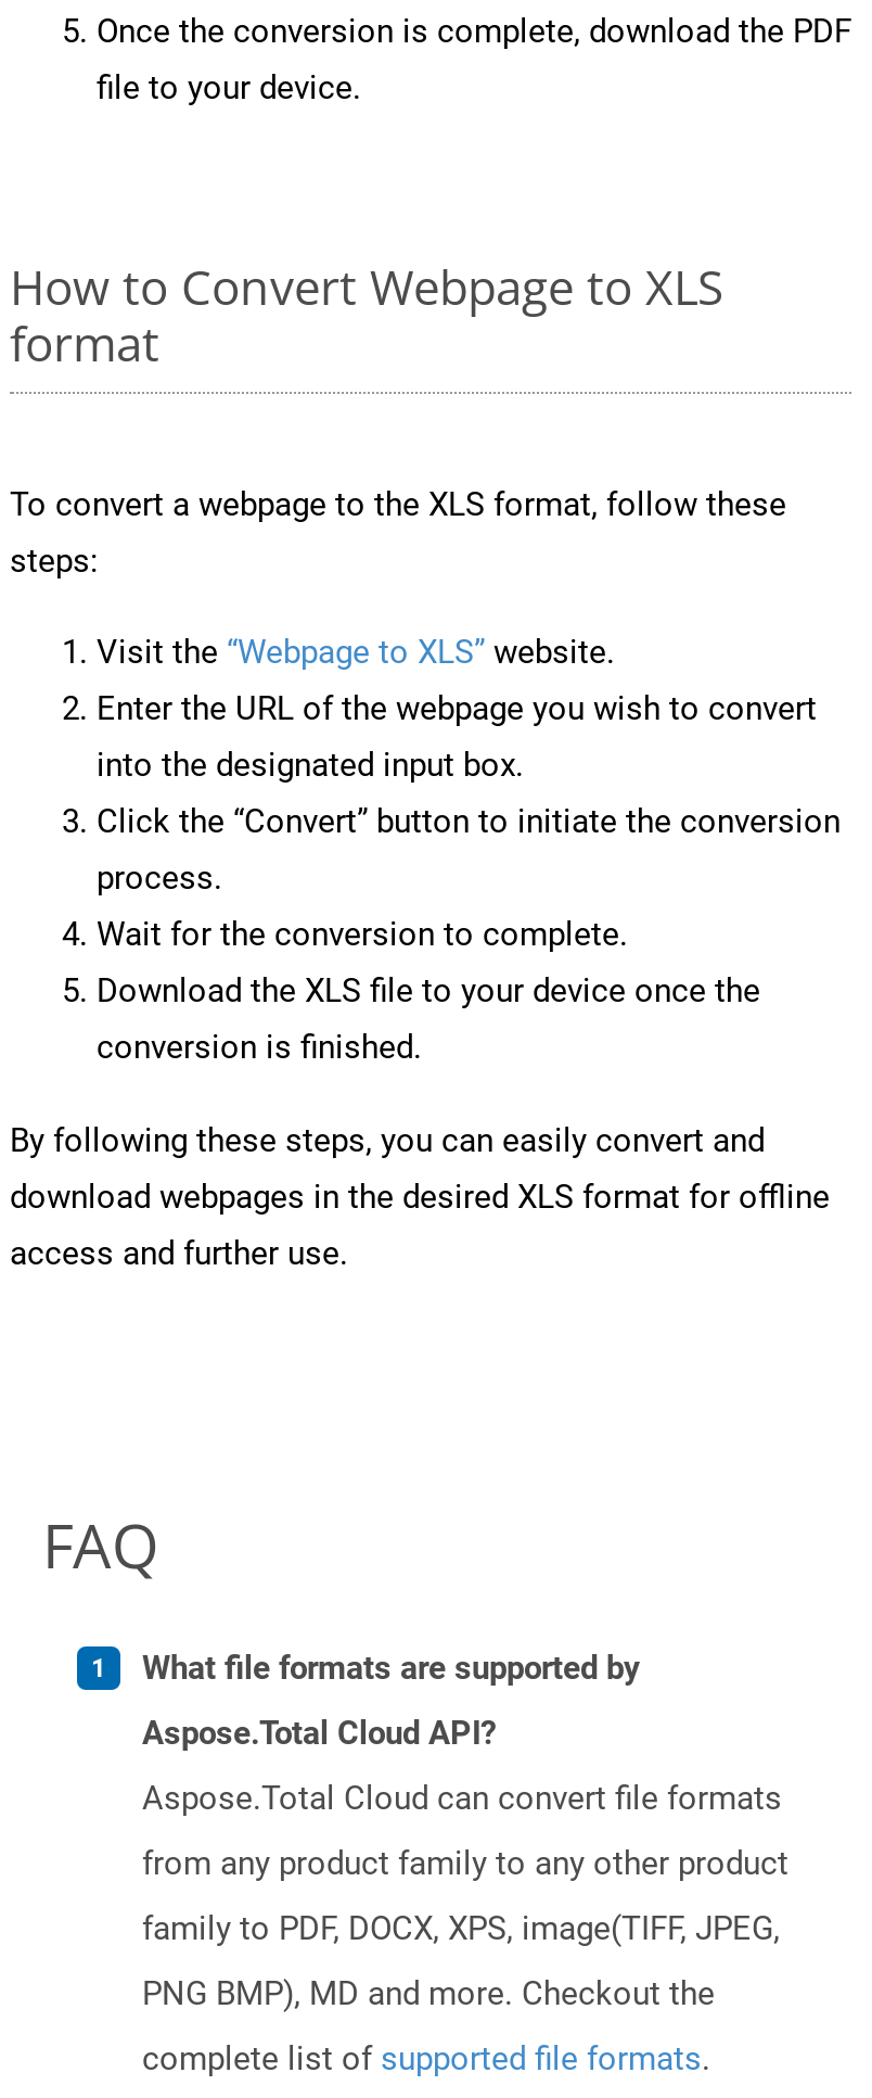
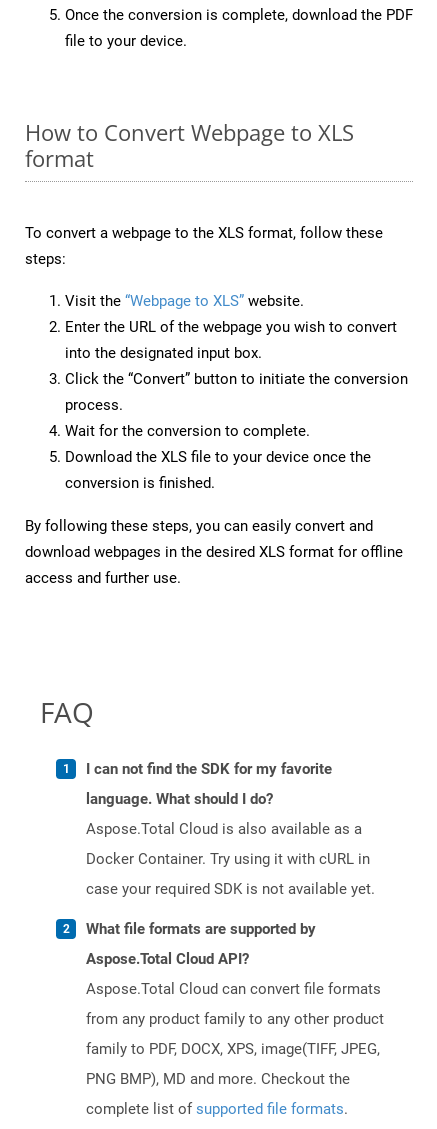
none -> [86,760,375,898] I can not find the SDK for my favorite | language. What should I do? | Aspose.Total Cloud is also available as a | Docker Container. Try using it with cURL in | case your required SDK is not available yet.

